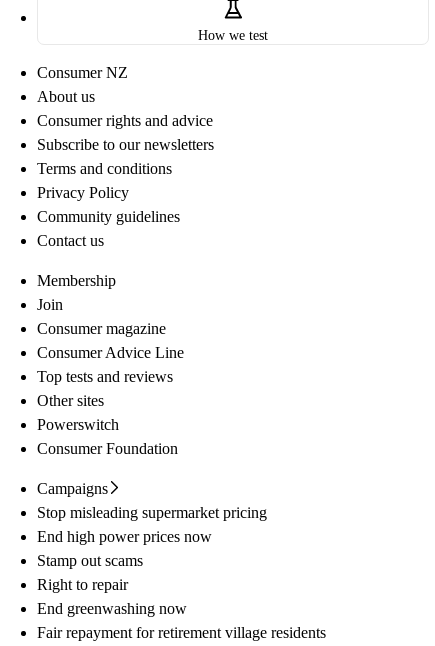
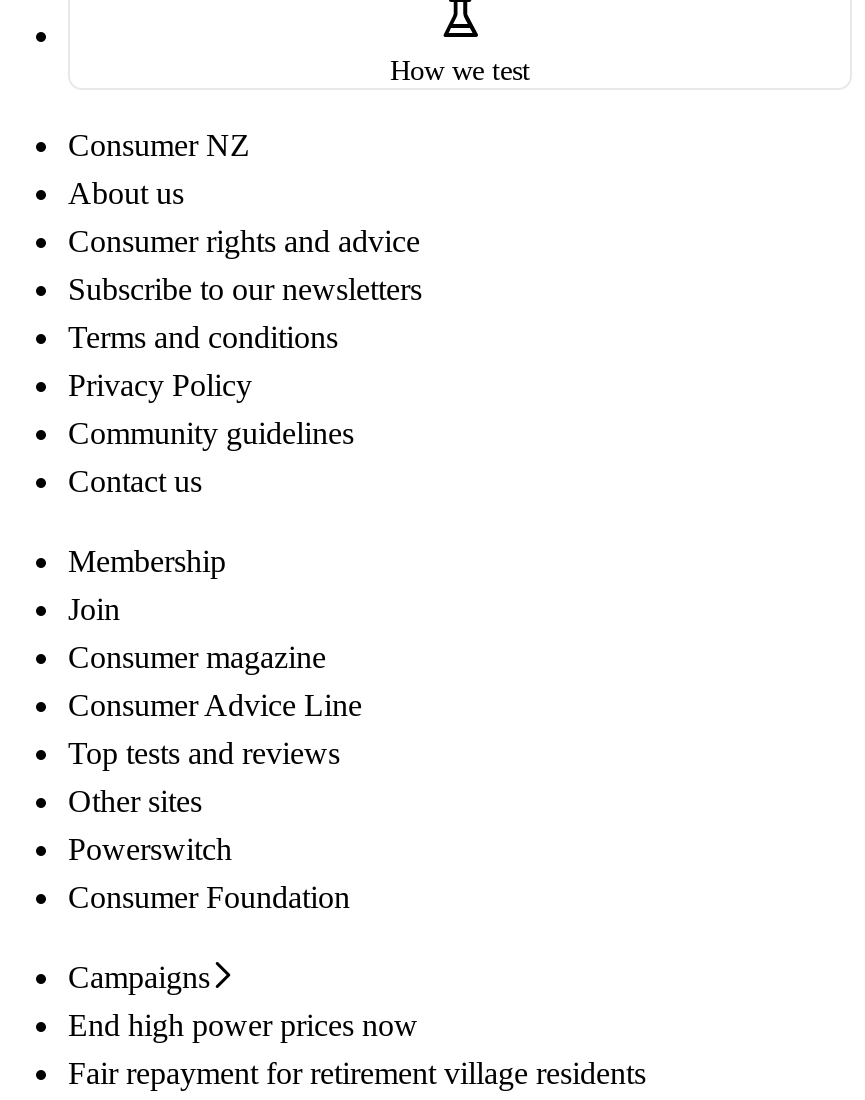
[37,504,267,521] Stop misleading supermarket pricing -> none
[37,552,187,617] Stamp out scams | Right to repair | End greenwashing now -> none

